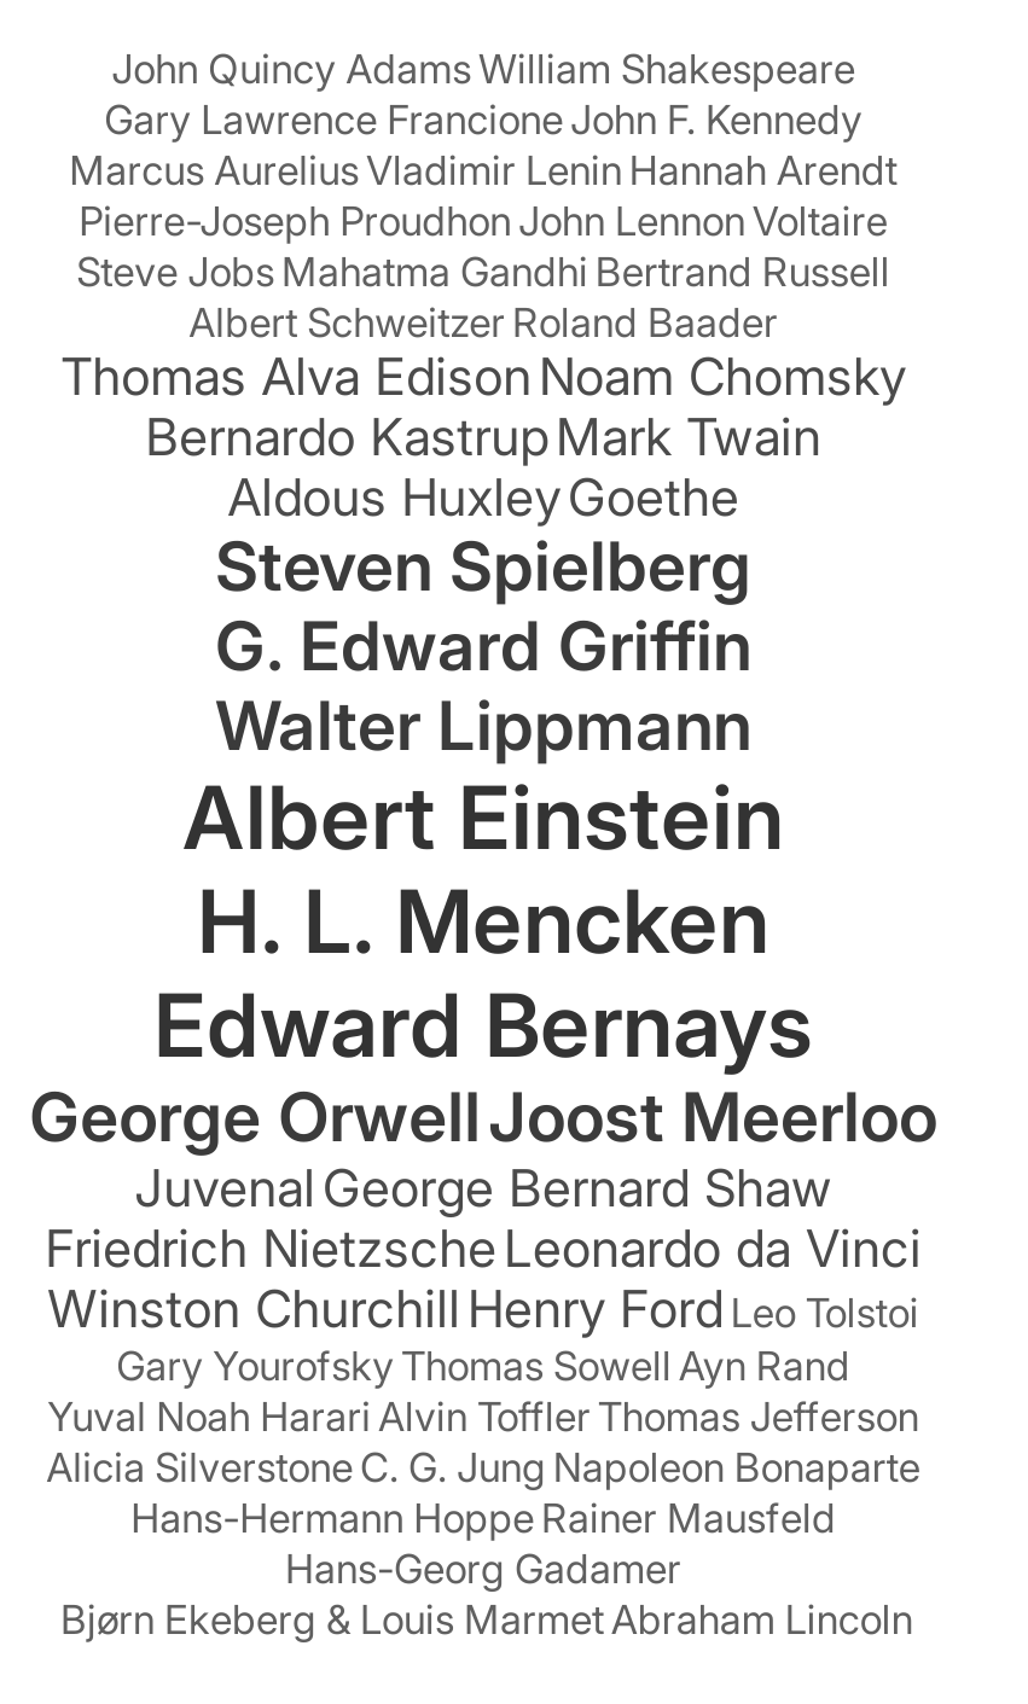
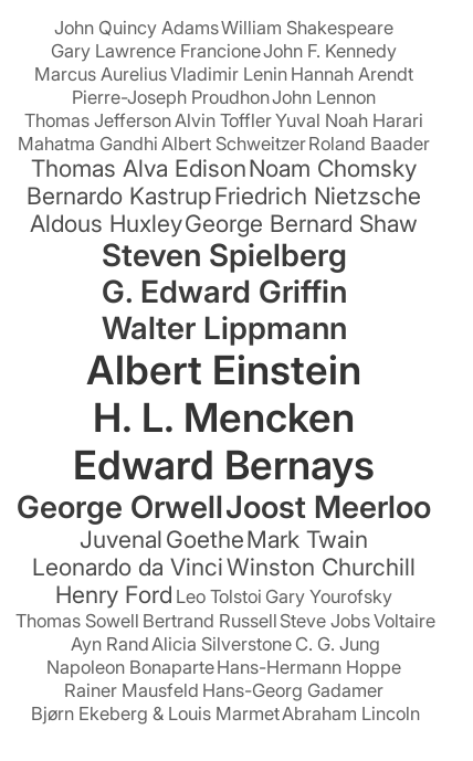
[77,197,890,347] Pierre-Joseph Proudhon John Lennon Voltaire | Steve Jobs Mahatma Gandhi Bertrand Russell | Albert Schweitzer Roland Baader -> [17,86,430,155] Pierre-Joseph Proudhon John Lennon | Thomas Jefferson Alvin Toffler Yuval Noah Harari | Mahatma Gandhi Albert Schweitzer Roland Baader
[145,405,821,528] Bernardo Kastrup Mark Twain | Aldous Huxley Goethe -> [27,181,421,238] Bernardo Kastrup Friedrich Nietzsche | Aldous Huxley George Bernard Shaw
[45,1156,922,1593] Juvenal George Bernard Shaw | Friedrich Nietzsche Leonardo da Vinci | Winston Churchill Henry Ford Leo Tolstoi | Gary Yourofsky Thomas Sowell Ayn Rand | Yuval Noah Harari Alvin Toffler Thomas Jefferson | Alicia Silverstone C. G. Jung Napoleon Bonaparte | Hans-Hermann Hoppe Rainer Mausfeld | Hans-Georg Gadamer -> [15,525,436,702] Juvenal Goethe Mark Twain | Leonardo da Vinci Winston Churchill | Henry Ford Leo Tolstoi Gary Yourofsky | Thomas Sowell Bertrand Russell Steve Jobs Voltaire | Ayn Rand Alicia Silverstone C. G. Jung | Napoleon Bonaparte Hans-Hermann Hoppe | Rainer Mausfeld Hans-Georg Gadamer

